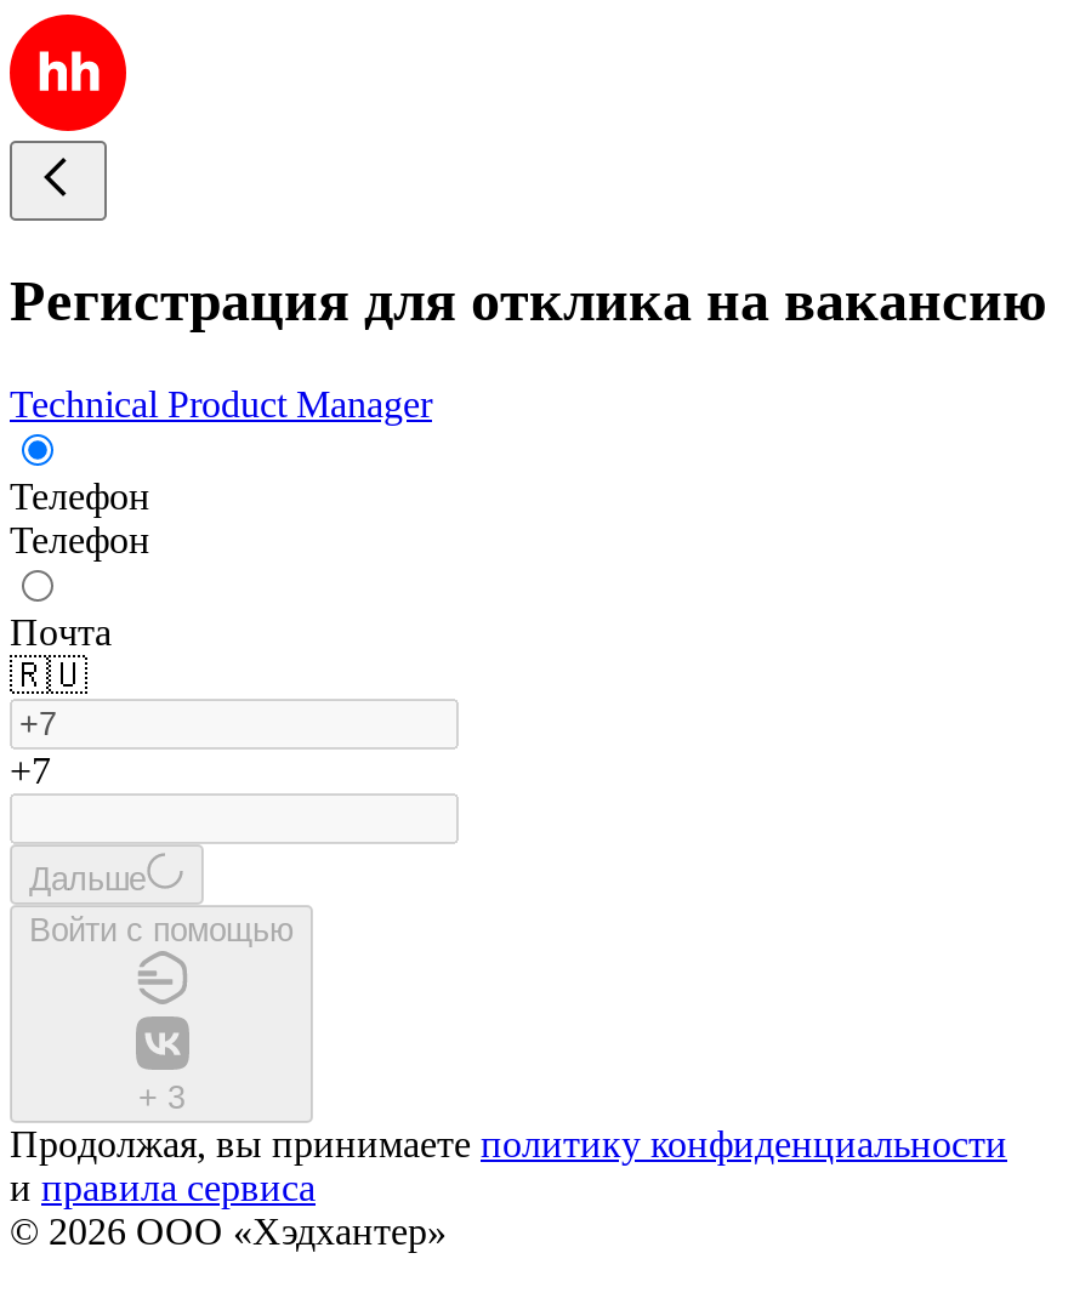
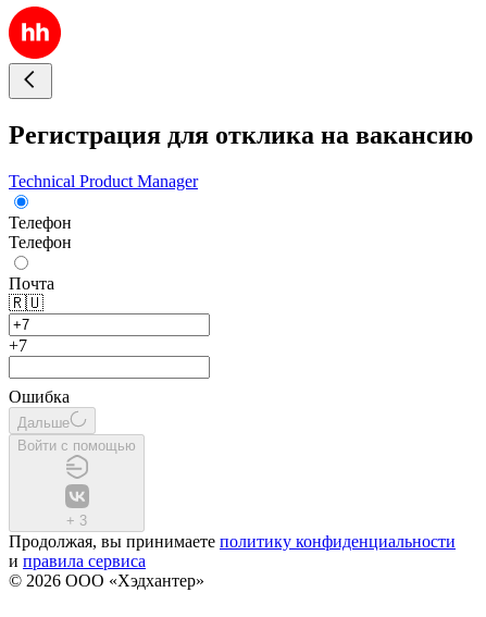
none -> [9,387,70,406] Ошибка

